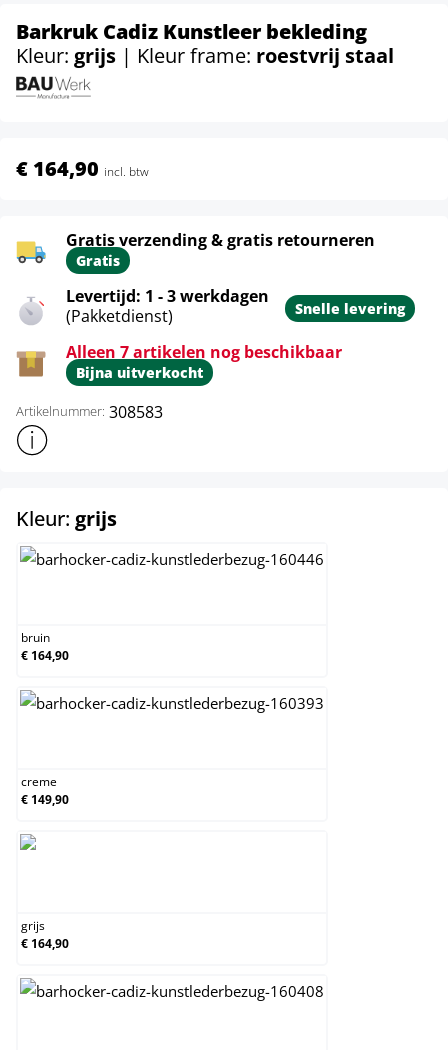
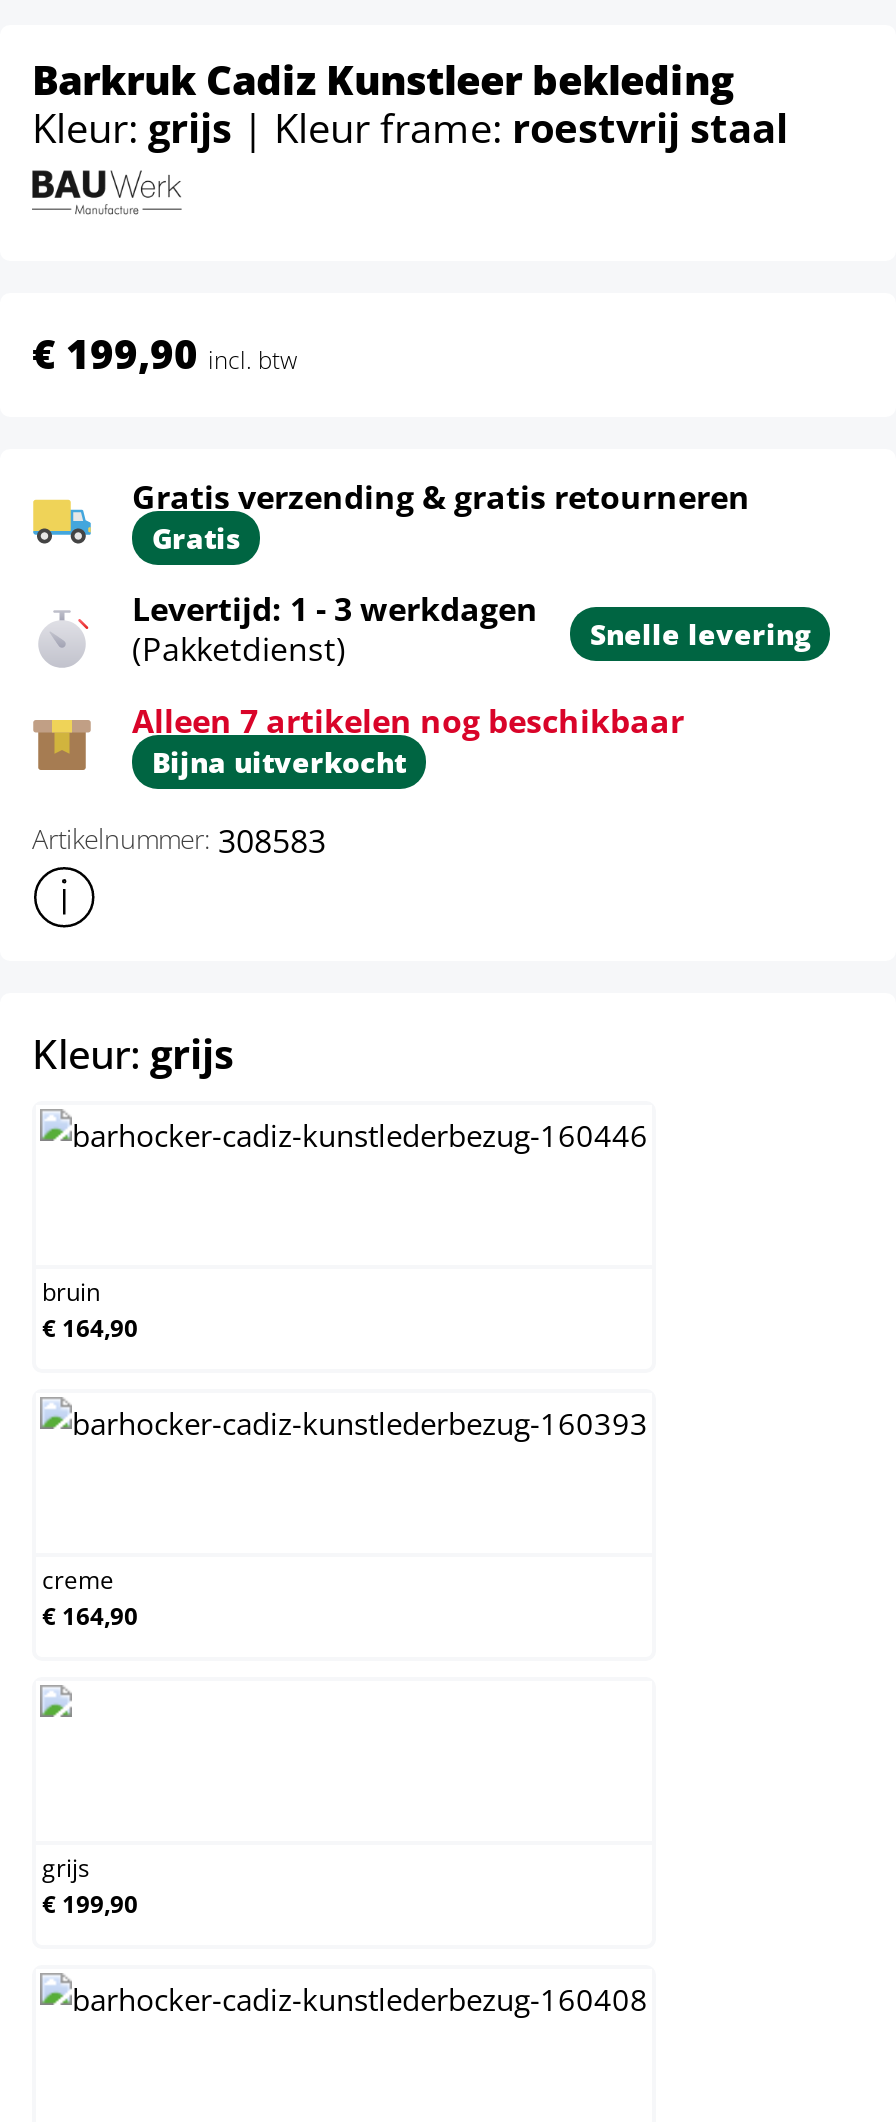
[16,155,149,182] € 164,90 incl. btw -> [32,327,298,381] € 199,90 incl. btw
[21,791,69,808] € 149,90 -> [42,1599,138,1633] € 164,90
[21,935,69,952] € 164,90 -> [42,1887,138,1921] € 199,90

